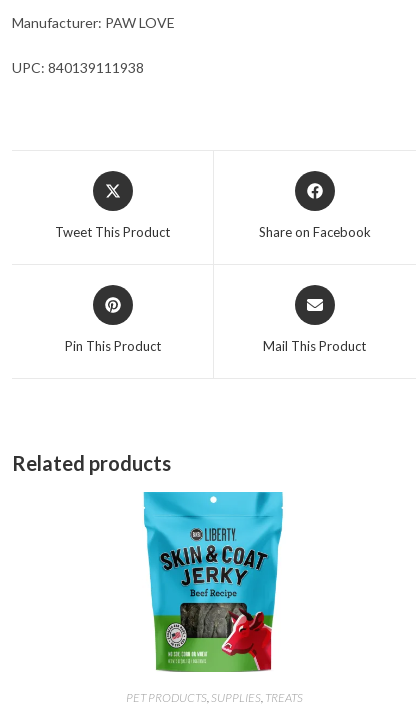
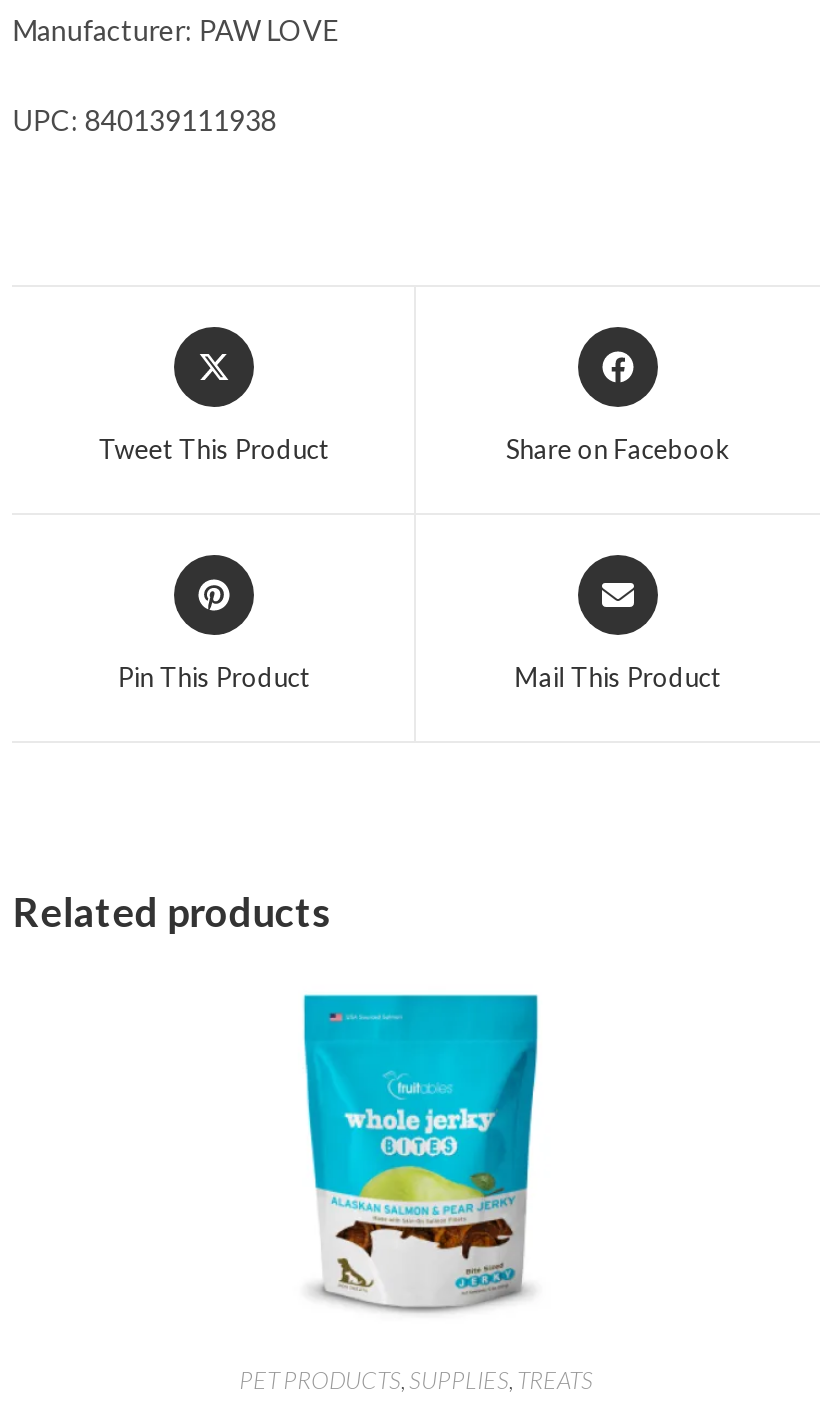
[143,491,284,673] [image] -> [276,969,554,1329] [image]

